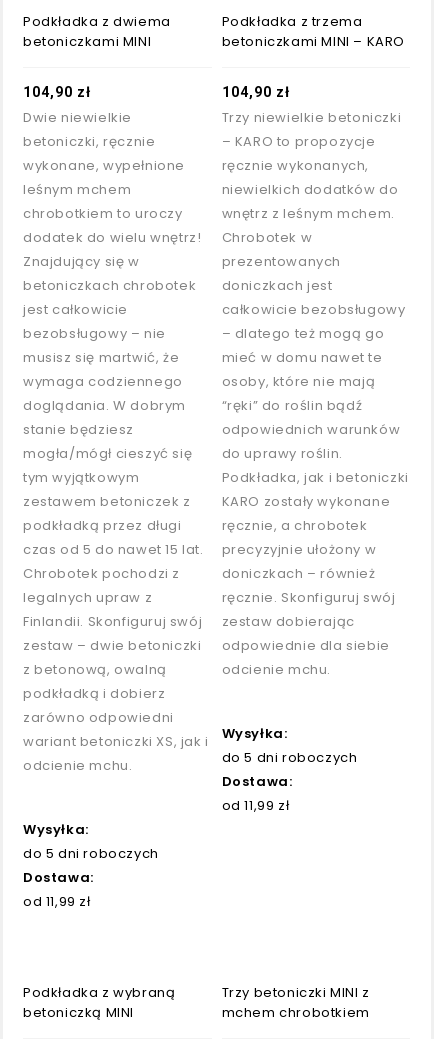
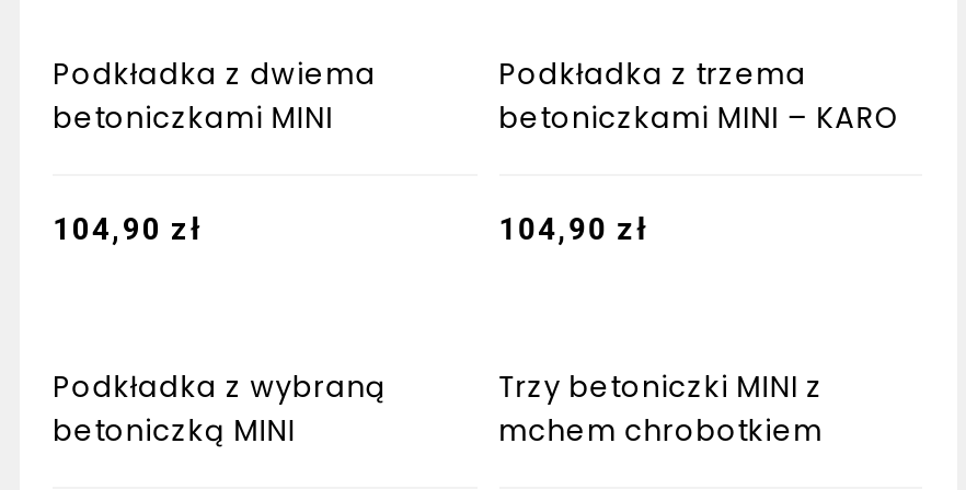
[23,108,209,911] Dwie niewielkie | betoniczki, ręcznie | wykonane, wypełnione | leśnym mchem | chrobotkiem to uroczy | dodatek do wielu wnętrz! | Znajdujący się w | betoniczkach chrobotek | jest całkowicie | bezobsługowy – nie | musisz się martwić, że | wymaga codziennego | doglądania. W dobrym | stanie będziesz | mogła/mógł cieszyć się | tym wyjątkowym | zestawem betoniczek z | podkładką przez długi | czas od 5 do nawet 15 lat. | Chrobotek pochodzi z | legalnych upraw z | Finlandii. Skonfiguruj swój | zestaw – dwie betoniczki | z betonową, owalną | podkładką i dobierz | zarówno odpowiedni | wariant betoniczki XS, jak i | odcienie mchu. | Wysyłka: | do 5 dni roboczych | Dostawa: | od 11,99 zł -> none
[222,108,409,815] Trzy niewielkie betoniczki | – KARO to propozycje | ręcznie wykonanych, | niewielkich dodatków do | wnętrz z leśnym mchem. | Chrobotek w | prezentowanych | doniczkach jest | całkowicie bezobsługowy | – dlatego też mogą go | mieć w domu nawet te | osoby, które nie mają | “ręki” do roślin bądź | odpowiednich warunków | do uprawy roślin. | Podkładka, jak i betoniczki | KARO zostały wykonane | ręcznie, a chrobotek | precyzyjnie ułożony w | doniczkach – również | ręcznie. Skonfiguruj swój | zestaw dobierając | odpowiednie dla siebie | odcienie mchu. | Wysyłka: | do 5 dni roboczych | Dostawa: | od 11,99 zł -> none

